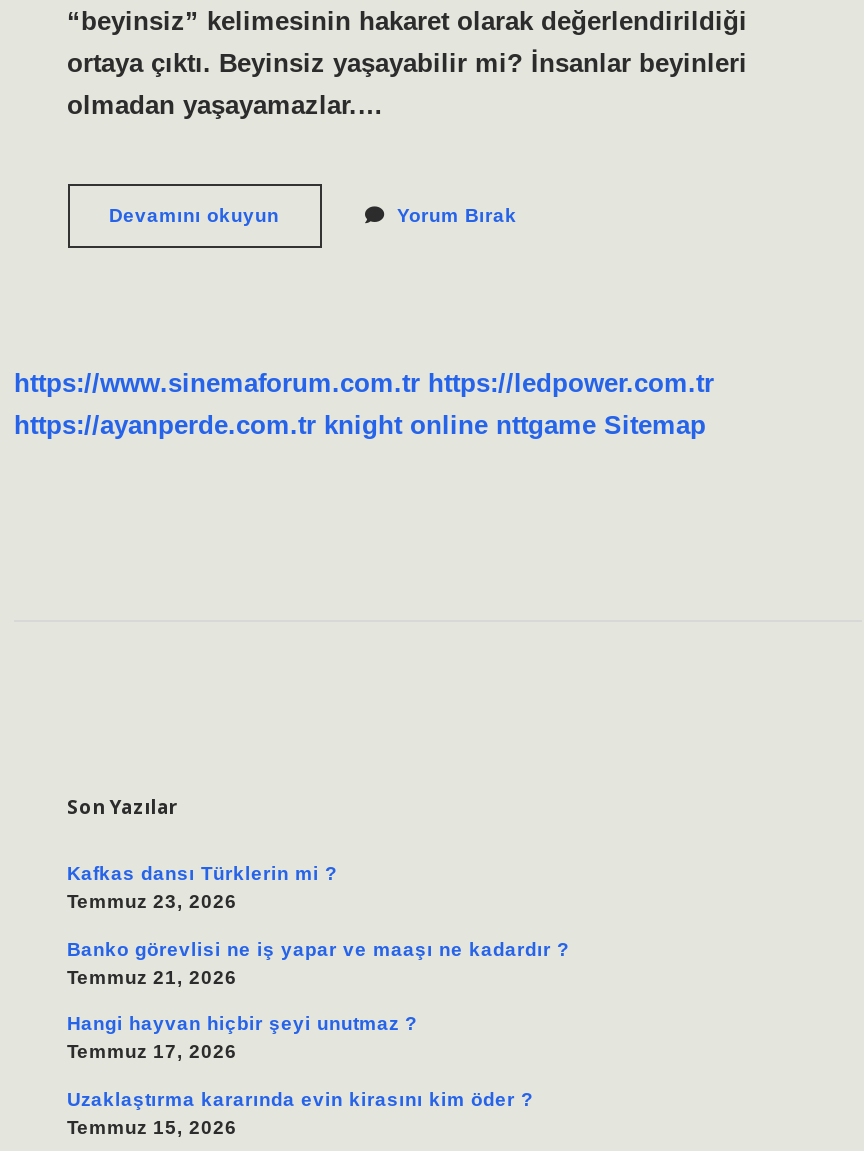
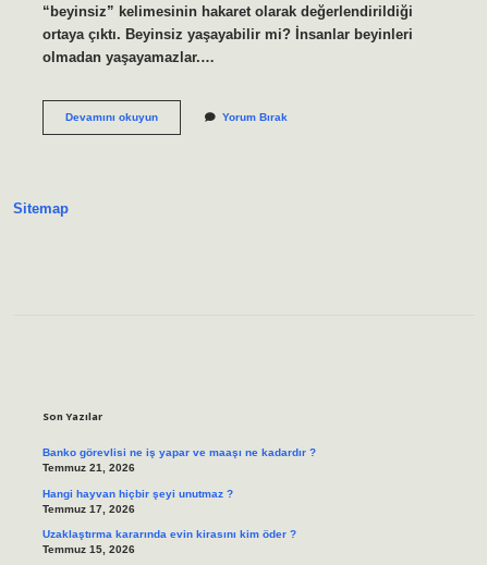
[14,369,714,441] https://www.sinemaforum.com.tr https://ledpower.com.tr | https://ayanperde.com.tr knight online nttgame Sitemap -> [13,201,69,217] Sitemap
[67,863,337,913] Kafkas dansı Türklerin mi ? | Temmuz 23, 2026 -> none

